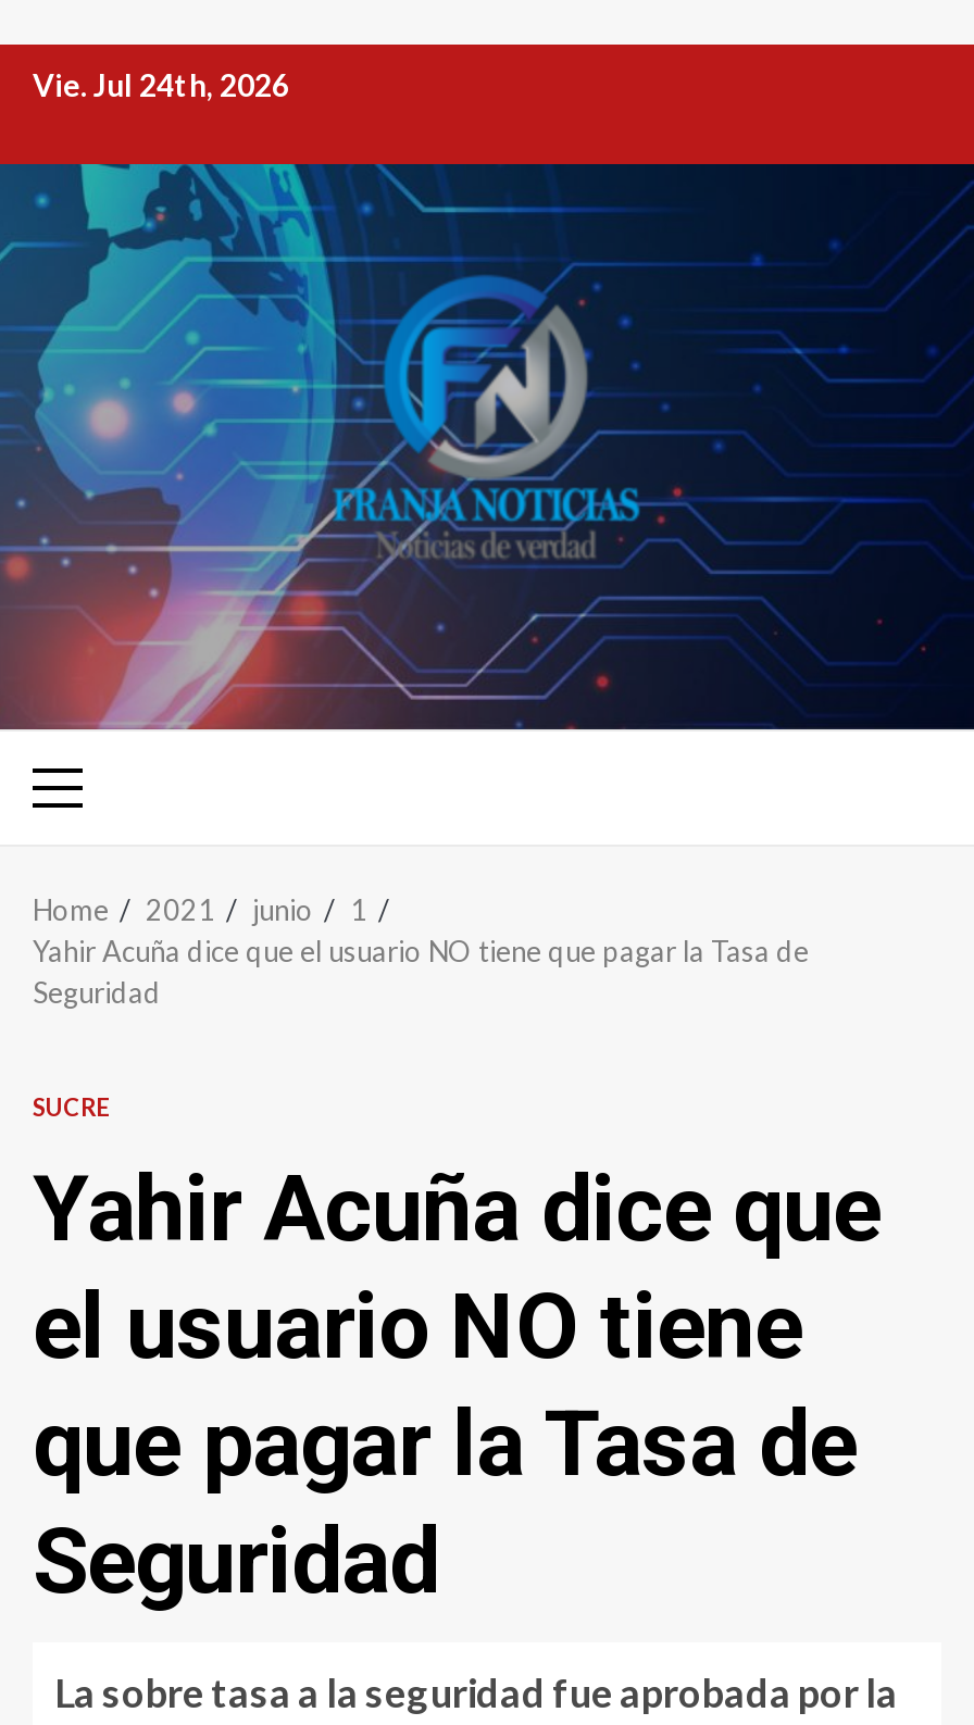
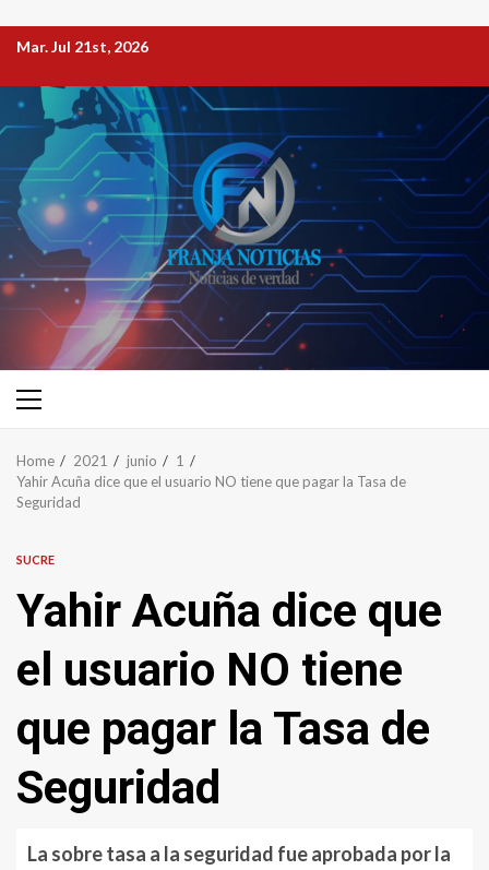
[33,65,289,102] Vie. Jul 24th, 2026 -> [16,37,148,55] Mar. Jul 21st, 2026

